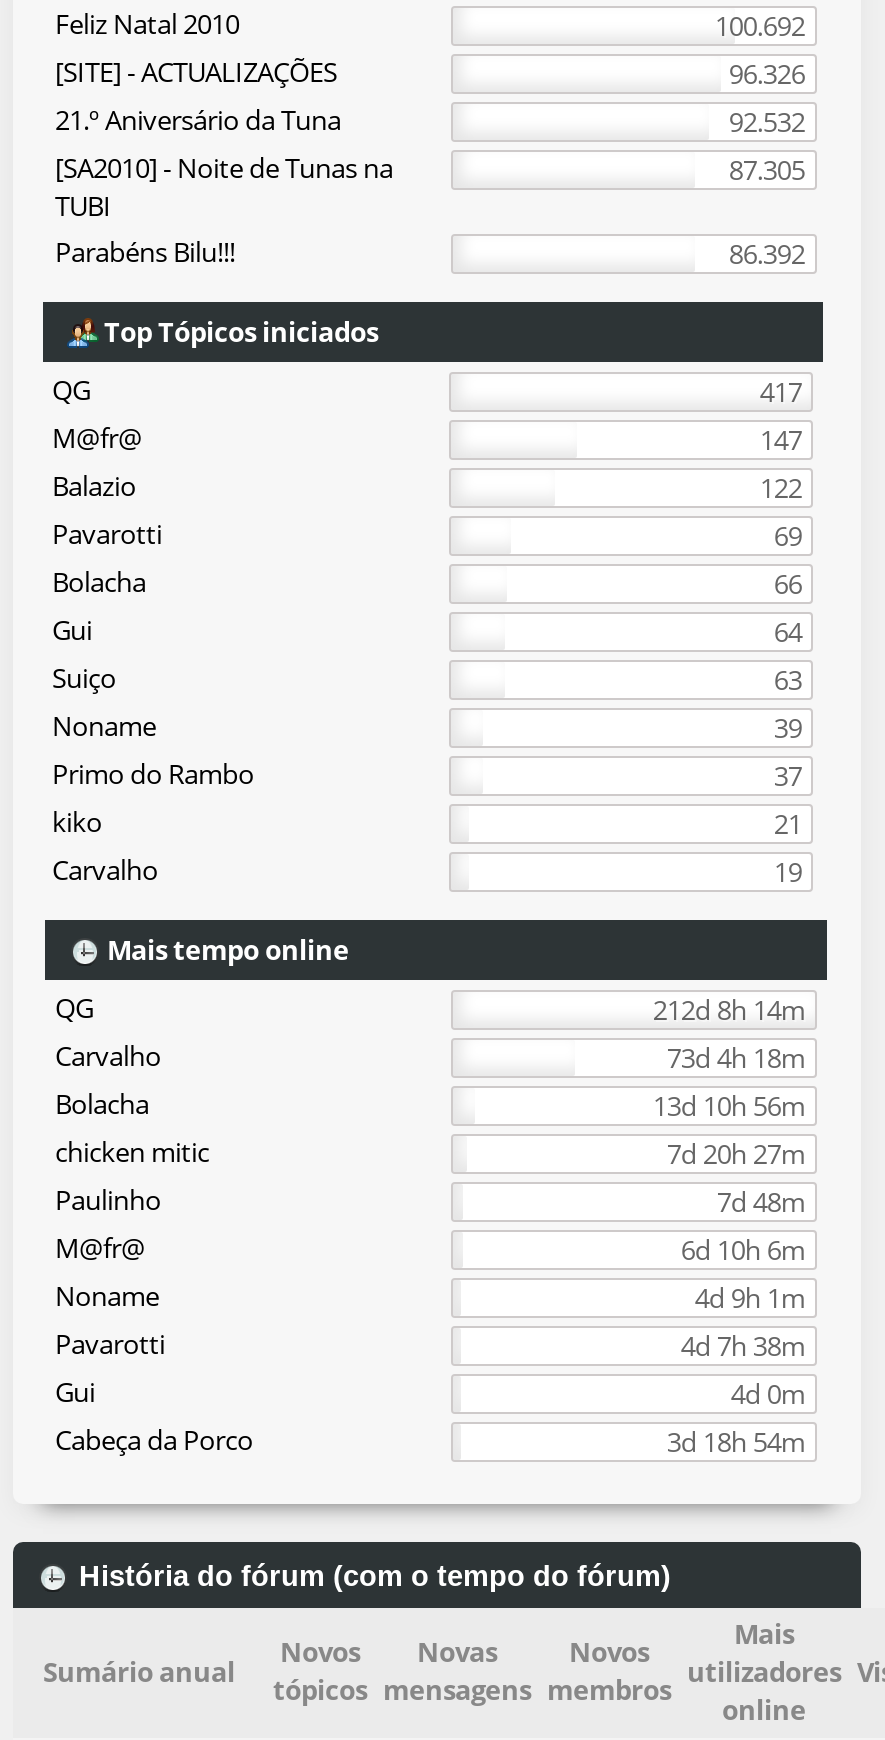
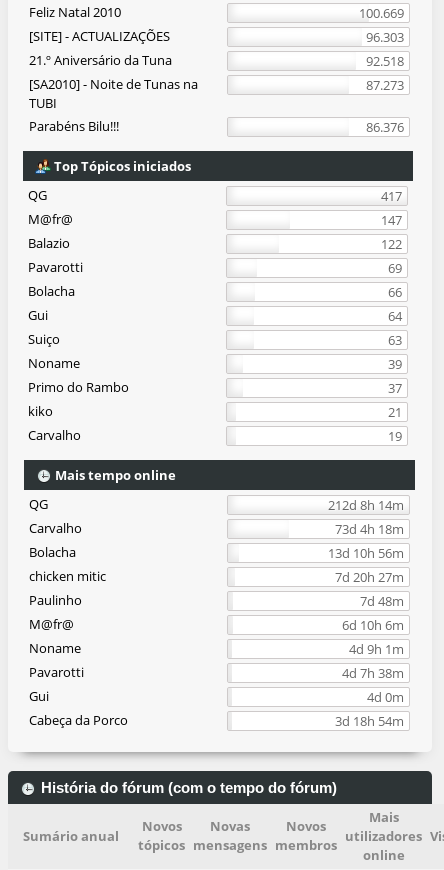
[715,8,805,44] 100.692 -> [359,4,404,22] 100.669
[729,56,805,92] 96.326 -> [366,28,404,46] 96.303
[729,104,805,140] 92.532 -> [366,52,404,70] 92.518
[729,152,805,188] 87.305 -> [366,76,404,94] 87.273
[729,236,805,272] 86.392 -> [366,118,404,136] 86.376

